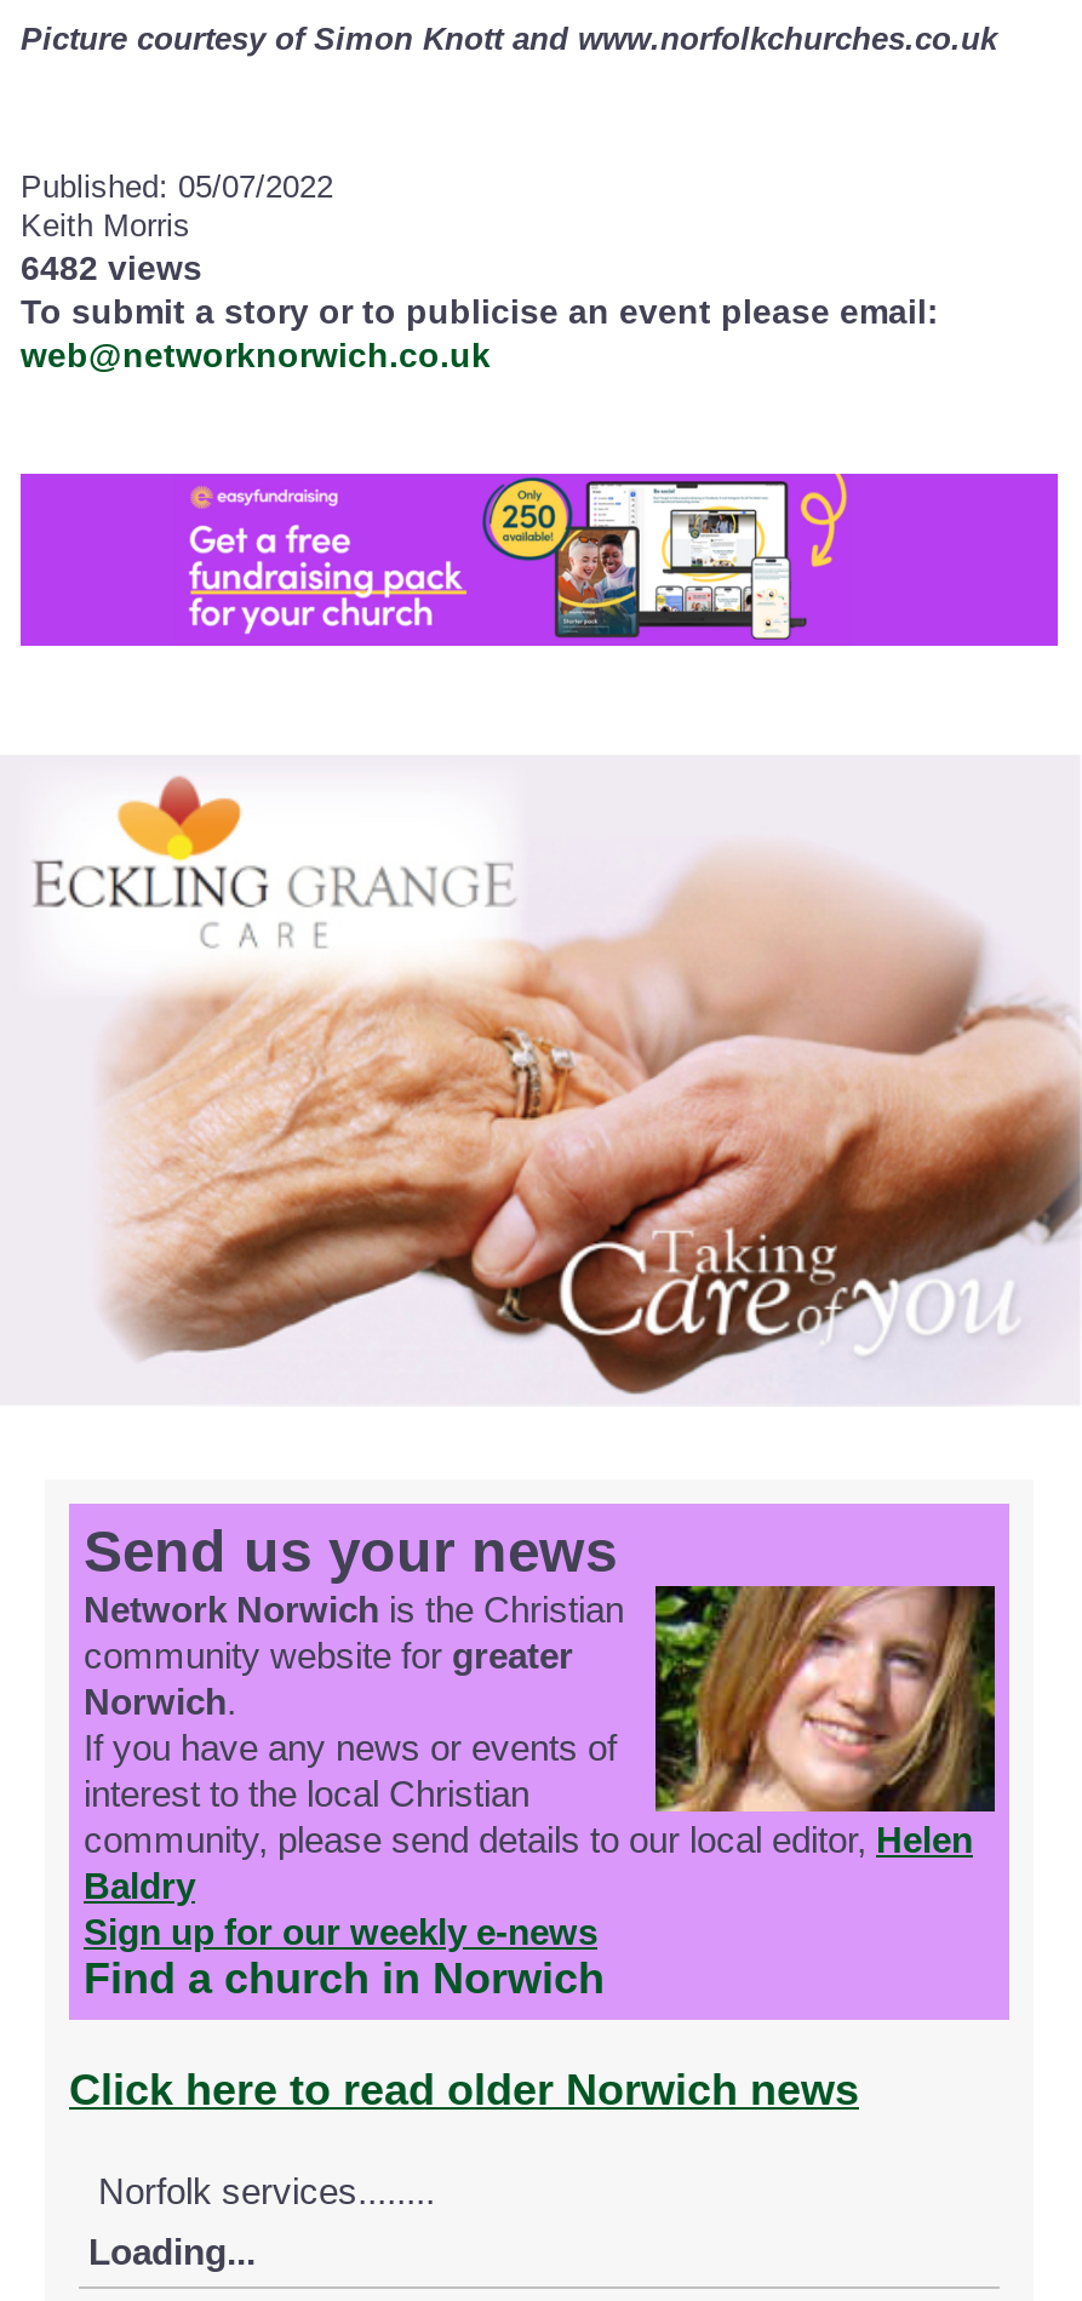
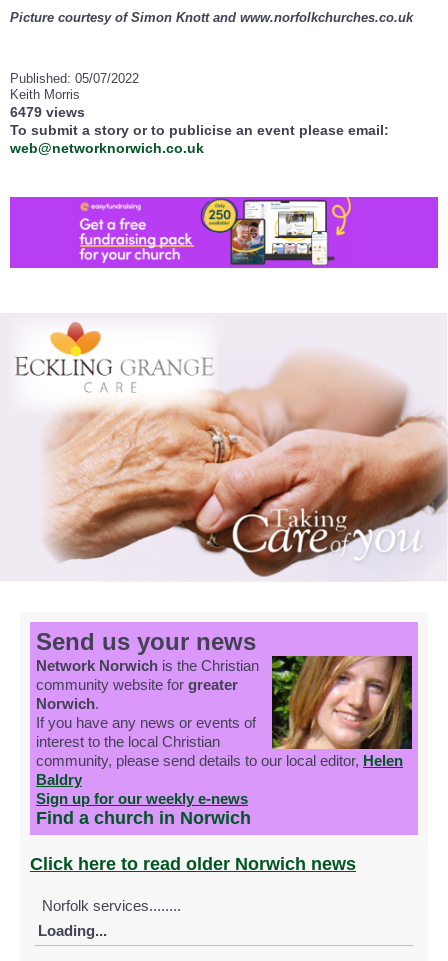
[21,249,202,288] 6482 views -> [10,104,85,120] 6479 views

